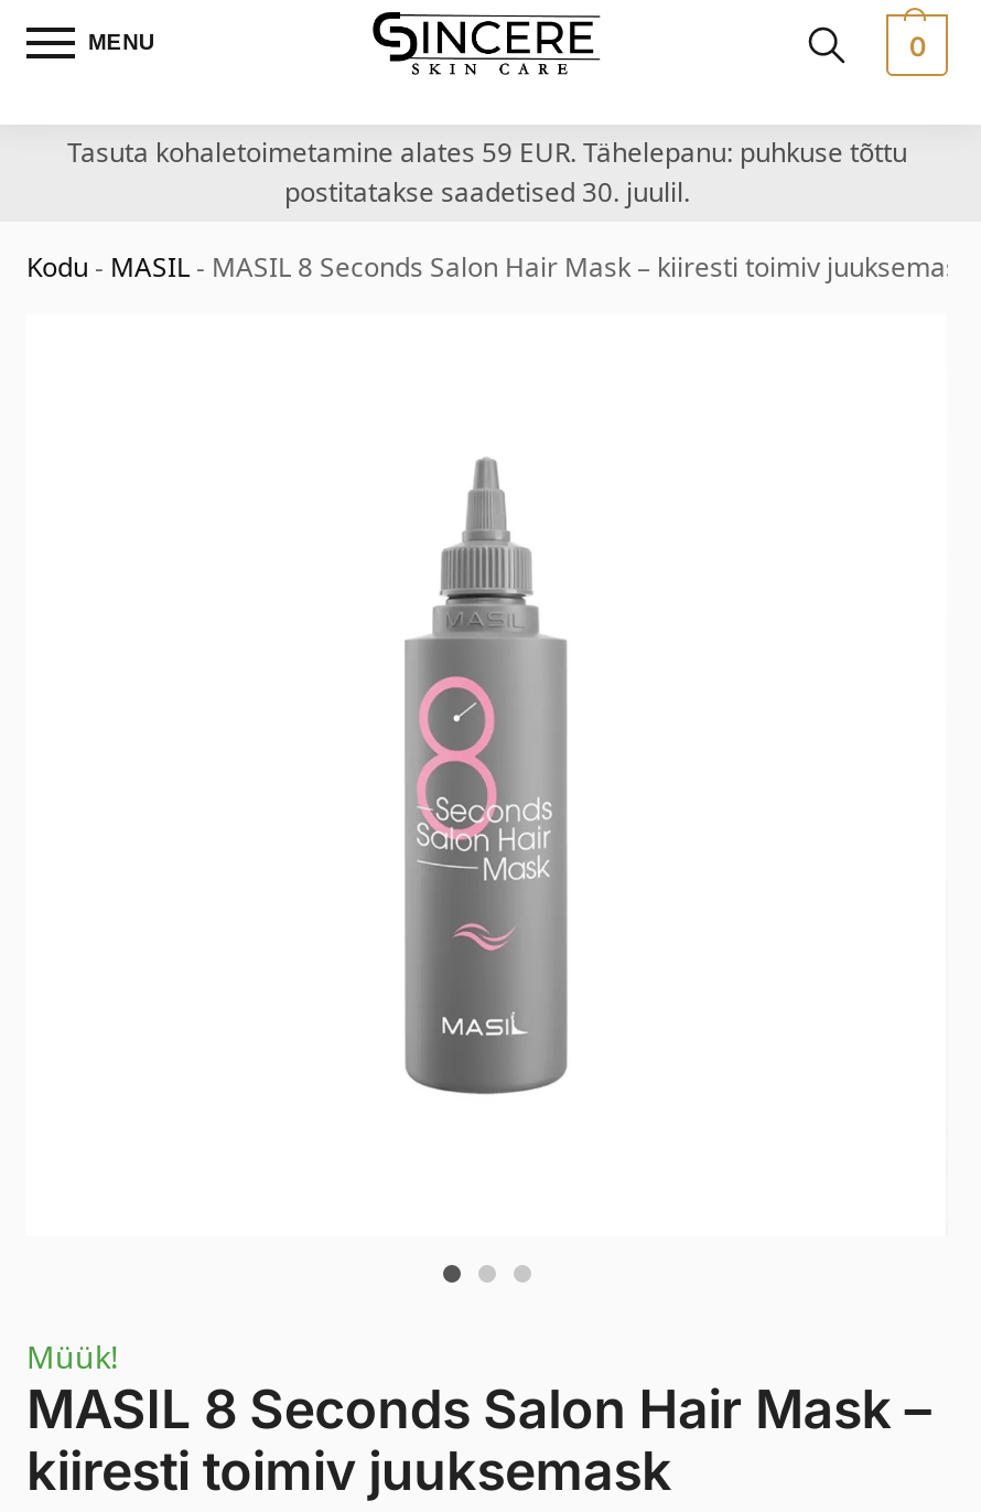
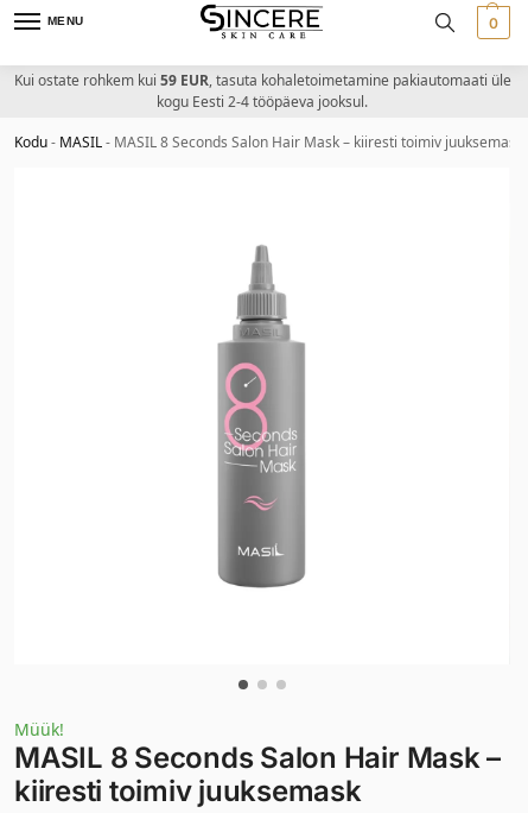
[67,133,907,211] Tasuta kohaletoimetamine alates 59 EUR. Tähelepanu: puhkuse tõttu | postitatakse saadetised 30. juulil. -> [14,70,511,112] Kui ostate rohkem kui 59 EUR, tasuta kohaletoimetamine pakiautomaati üle | kogu Eesti 2-4 tööpäeva jooksul.

